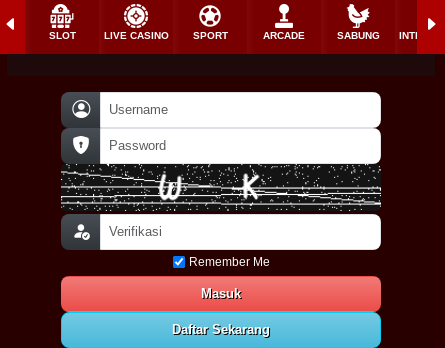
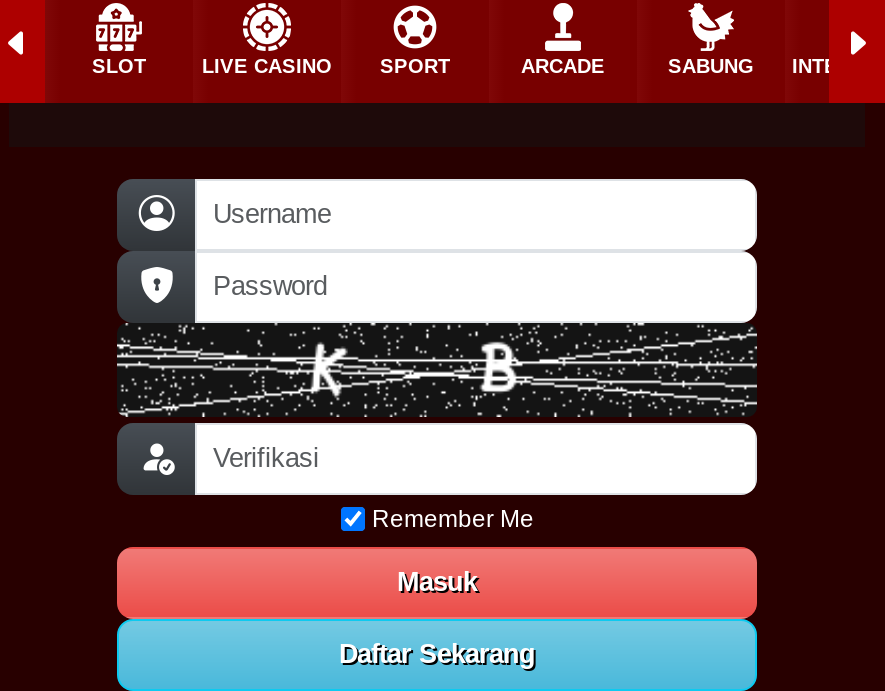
[60,164,382,211] [image] -> [117,323,757,419] [image]

